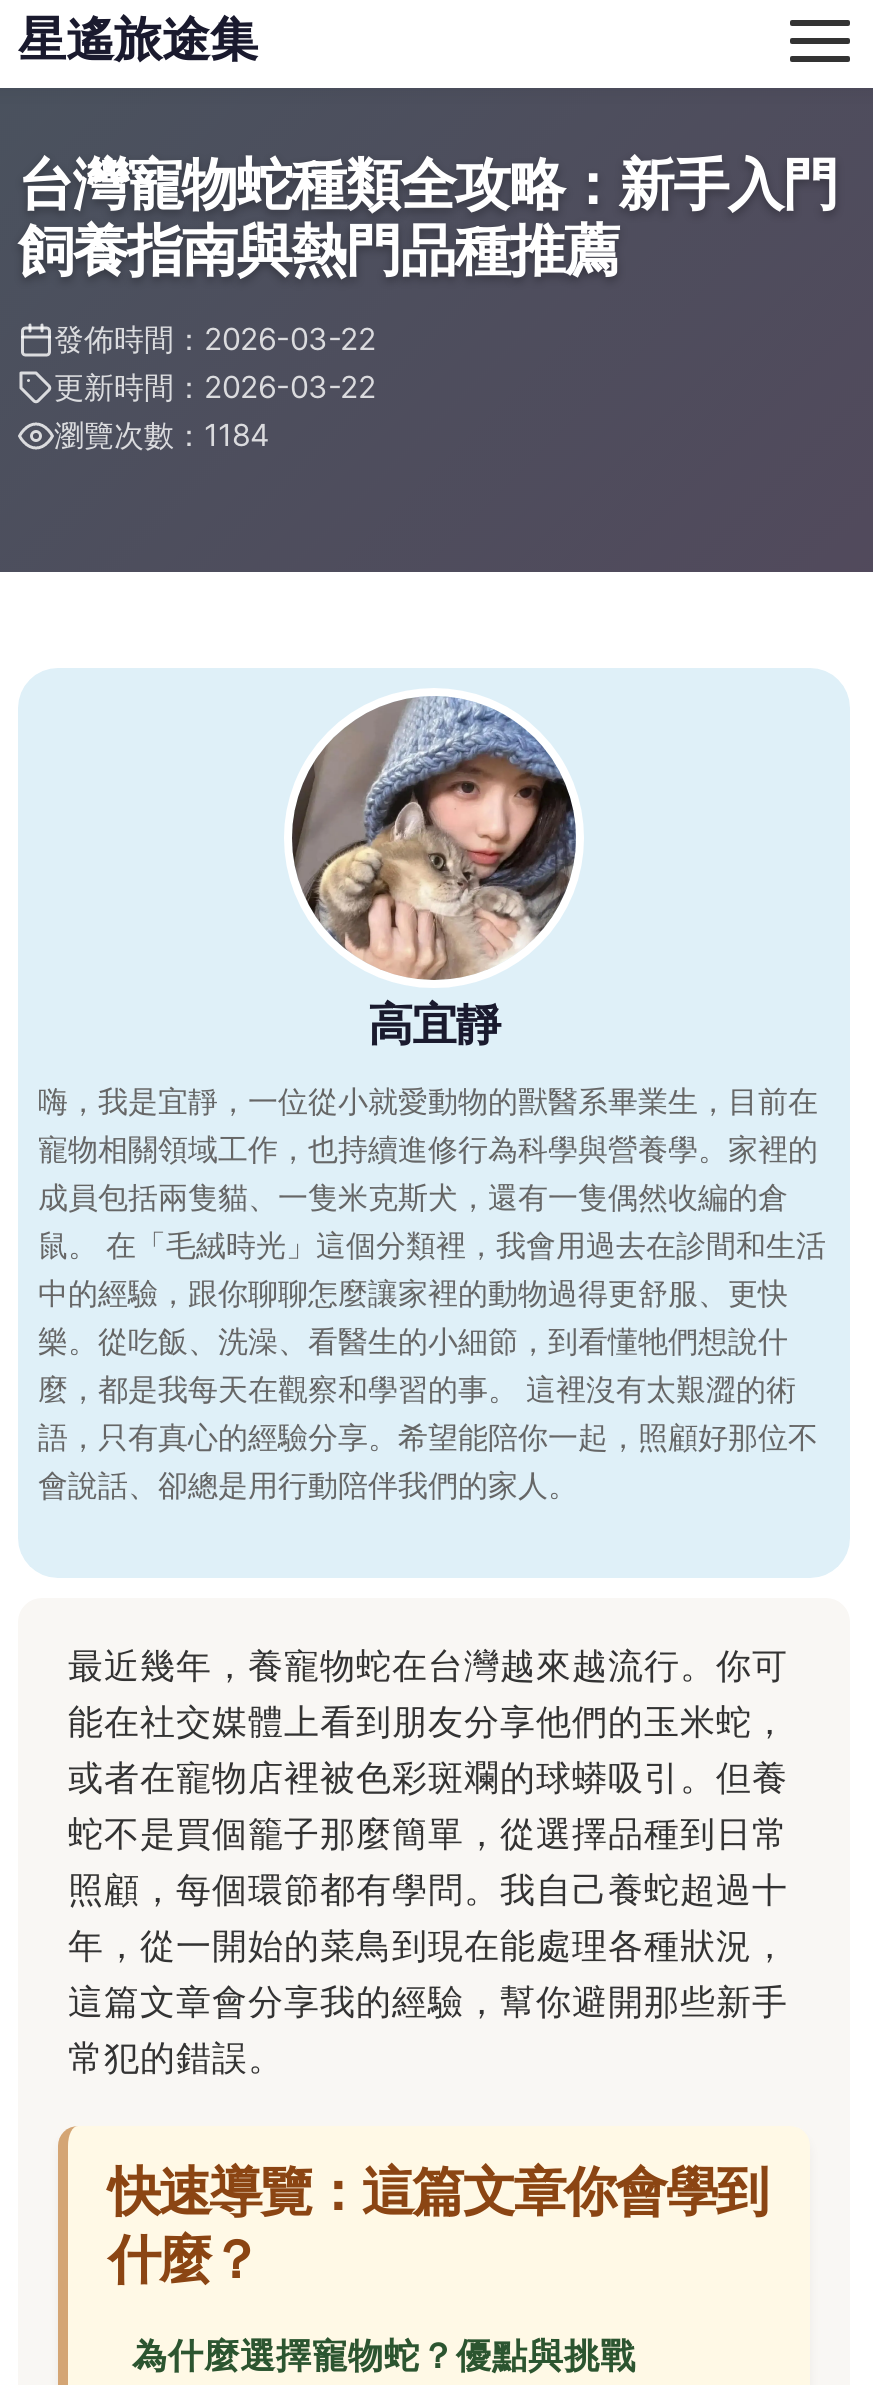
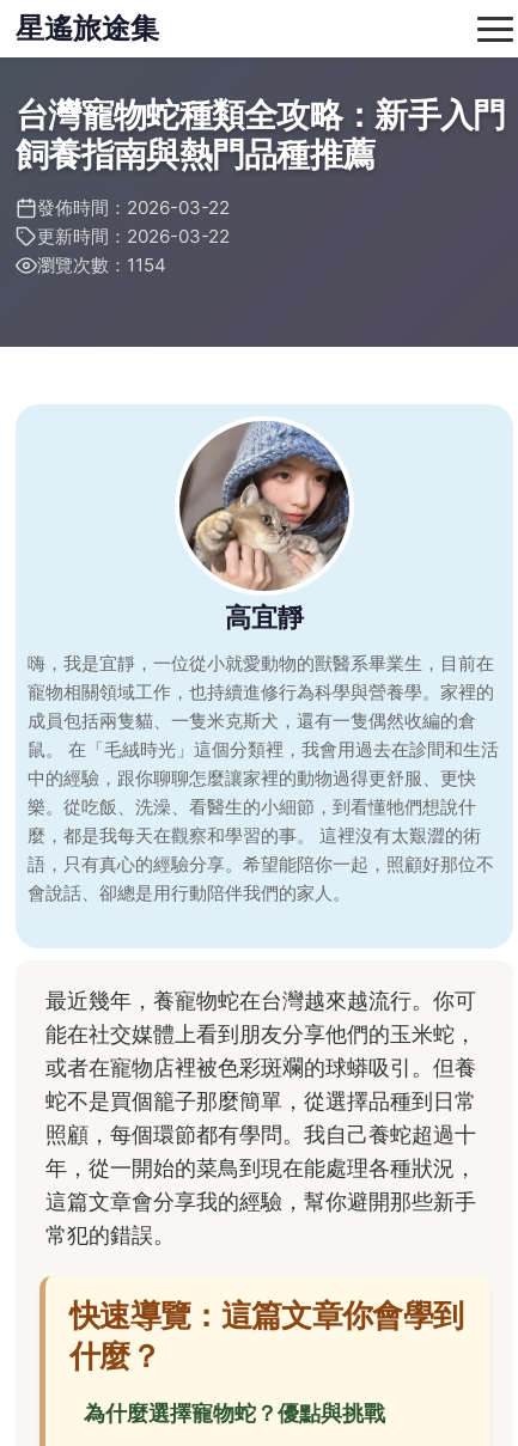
[54,416,270,454] 瀏覽次數：1184 -> [37,254,166,276] 瀏覽次數：1154

